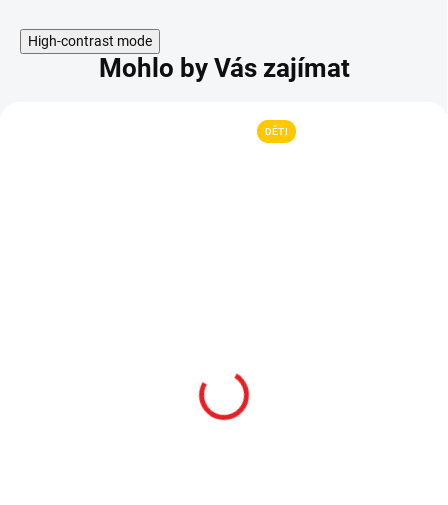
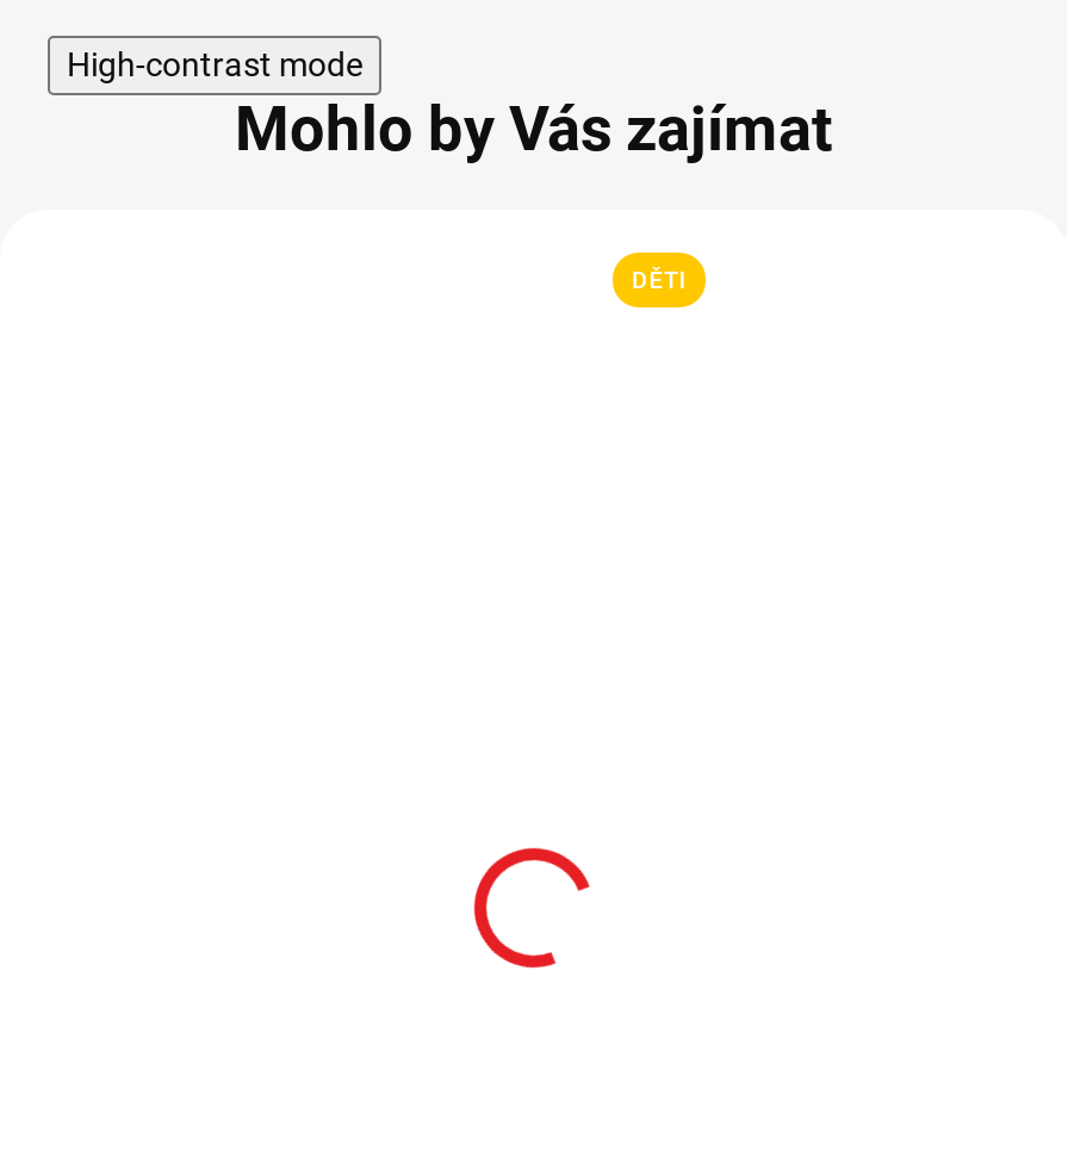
[204,370,250,418] [image] -> [484,846,594,960] [image]

